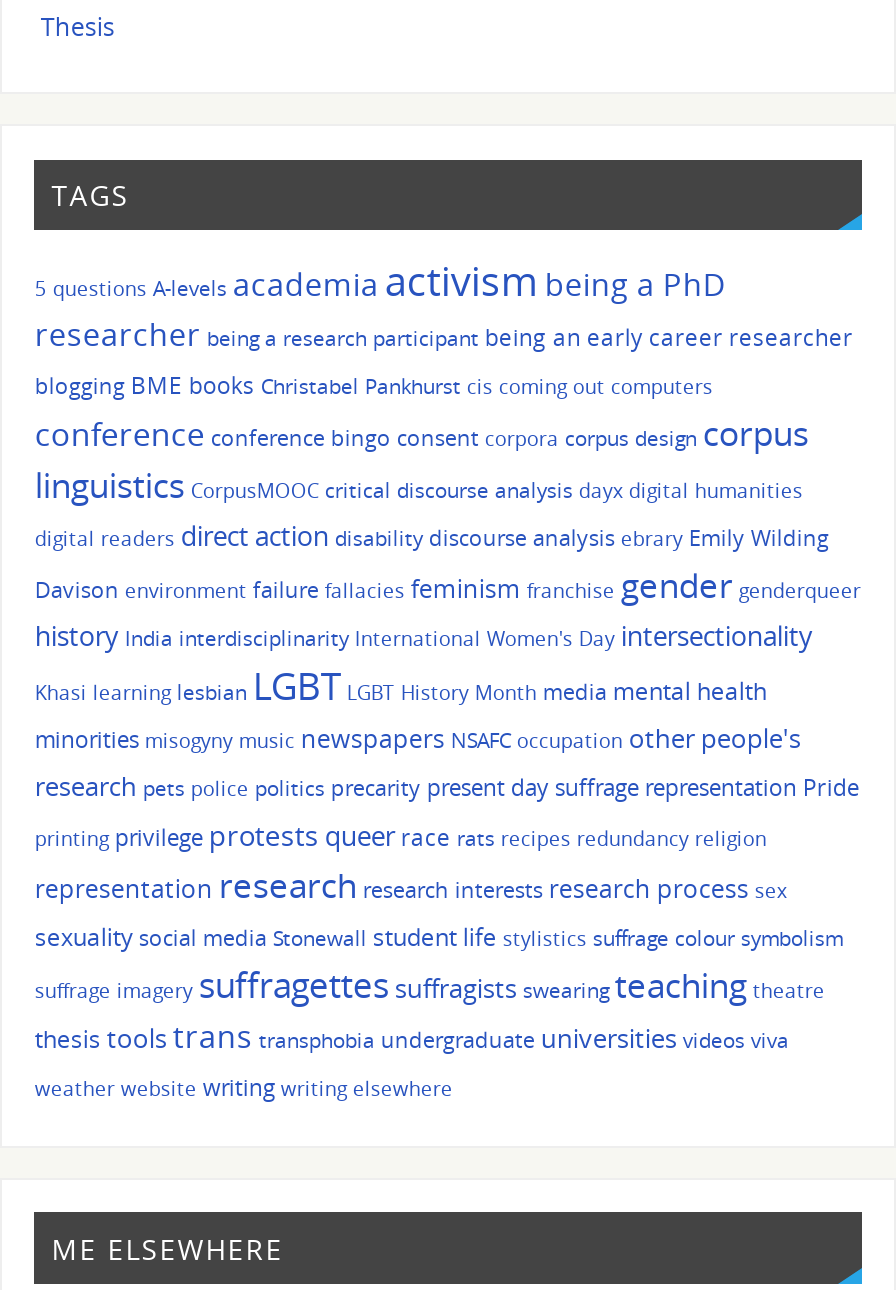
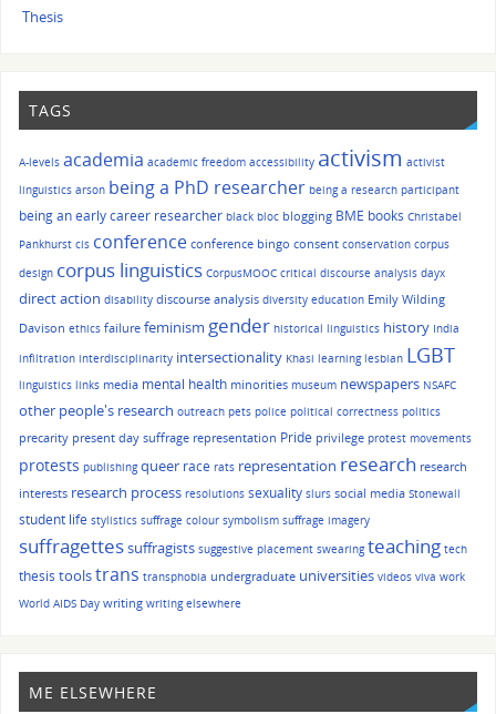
[35,255,861,1103] 5 questions A-levels academia activism being a PhD | researcher being a research participant being an early career researcher | blogging BME books Christabel Pankhurst cis coming out computers | conference conference bingo consent corpora corpus design corpus | linguistics CorpusMOOC critical discourse analysis dayx digital humanities | digital readers direct action disability discourse analysis ebrary Emily Wilding | Davison environment failure fallacies feminism franchise gender genderqueer | history India interdisciplinarity International Women's Day intersectionality | Khasi learning lesbian LGBT LGBT History Month media mental health | minorities misogyny music newspapers NSAFC occupation other people's | research pets police politics precarity present day suffrage representation Pride | printing privilege protests queer race rats recipes redundancy religion | representation research research interests research process sex | sexuality social media Stonewall student life stylistics suffrage colour symbolism | suffrage imagery suffragettes suffragists swearing teaching theatre | thesis tools trans transphobia undergraduate universities videos viva | weather website writing writing elsewhere -> [19,144,472,611] A-levels academia academic freedom accessibility activism activist | linguistics arson being a PhD researcher being a research participant | being an early career researcher black bloc blogging BME books Christabel | Pankhurst cis conference conference bingo consent conservation corpus | design corpus linguistics CorpusMOOC critical discourse analysis dayx | direct action disability discourse analysis diversity education Emily Wilding | Davison ethics failure feminism gender historical linguistics history India | infiltration interdisciplinarity intersectionality Khasi learning lesbian LGBT | linguistics links media mental health minorities museum newspapers NSAFC | other people's research outreach pets police political correctness politics | precarity present day suffrage representation Pride privilege protest movements | protests publishing queer race rats representation research research | interests research process resolutions sexuality slurs social media Stonewall | student life stylistics suffrage colour symbolism suffrage imagery | suffragettes suffragists suggestive placement swearing teaching tech | thesis tools trans transphobia undergraduate universities videos viva work | World AIDS Day writing writing elsewhere

